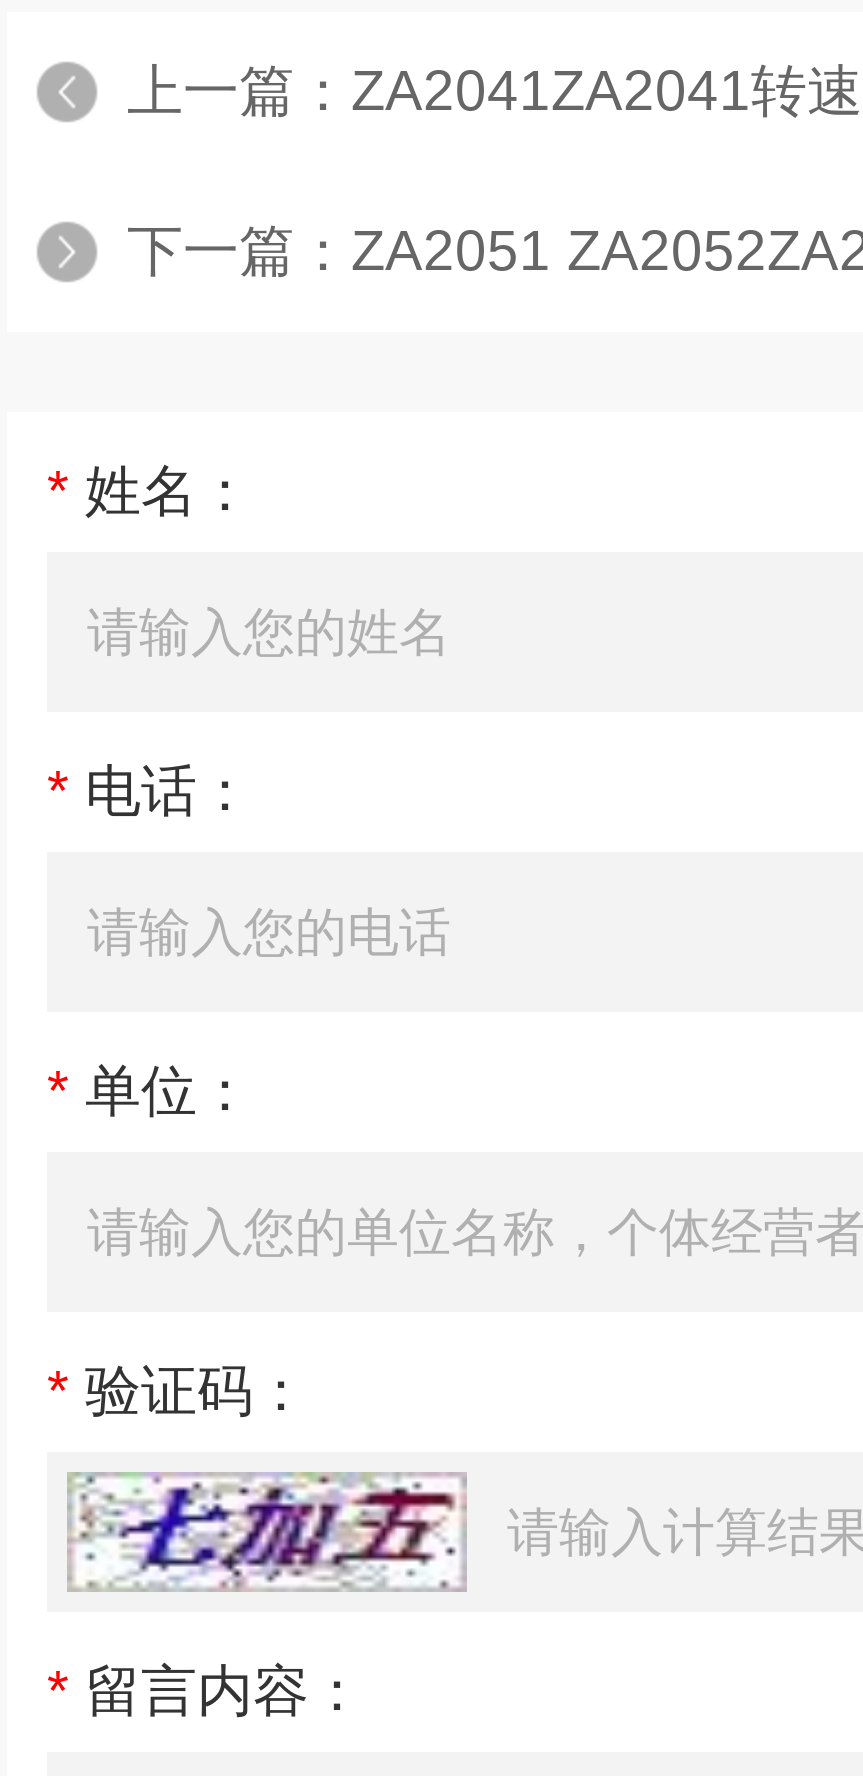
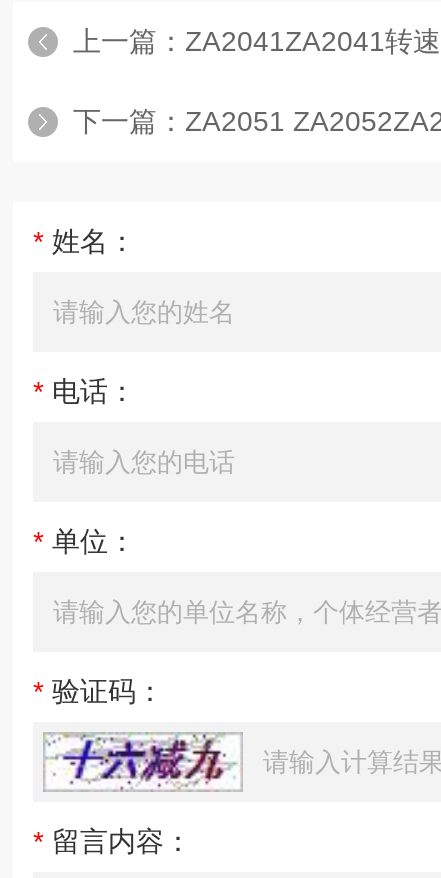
[69,1472,465,1590] [image] -> [45,732,240,790] [image]

